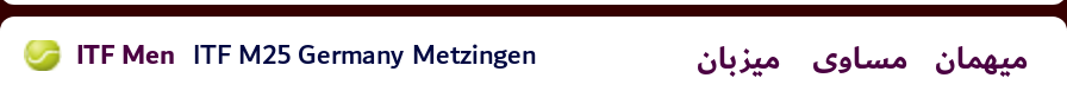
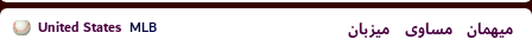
[76,31,536,80] ITF Men ITF M25 Germany Metzingen -> [38,15,157,40] United States MLB

